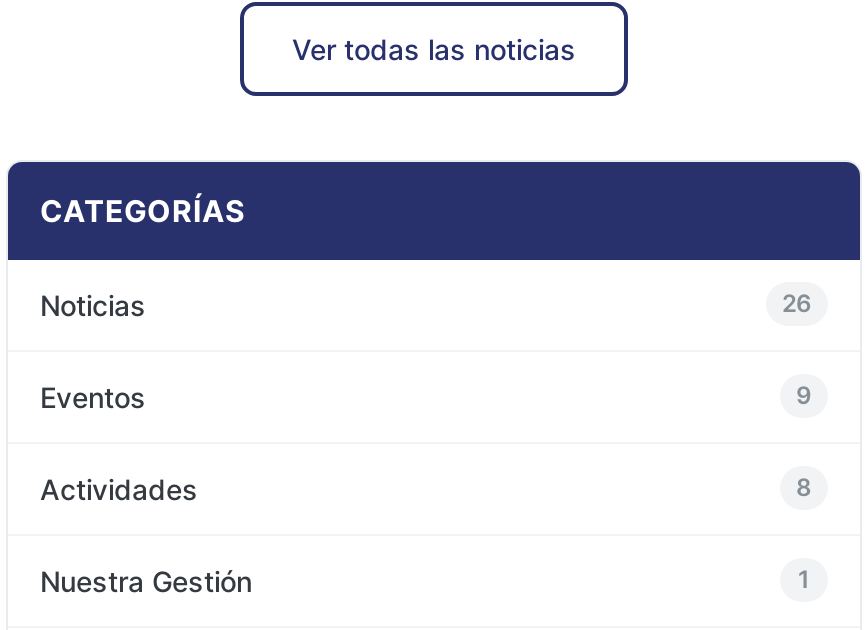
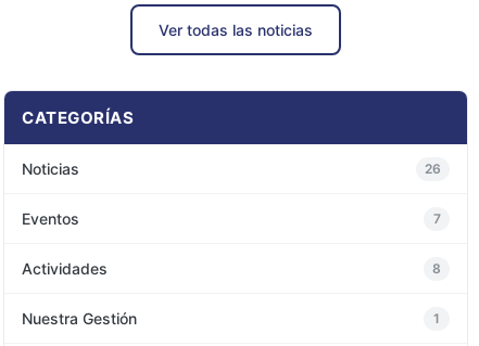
[796,381,812,411] 9 -> [433,210,440,227] 7

